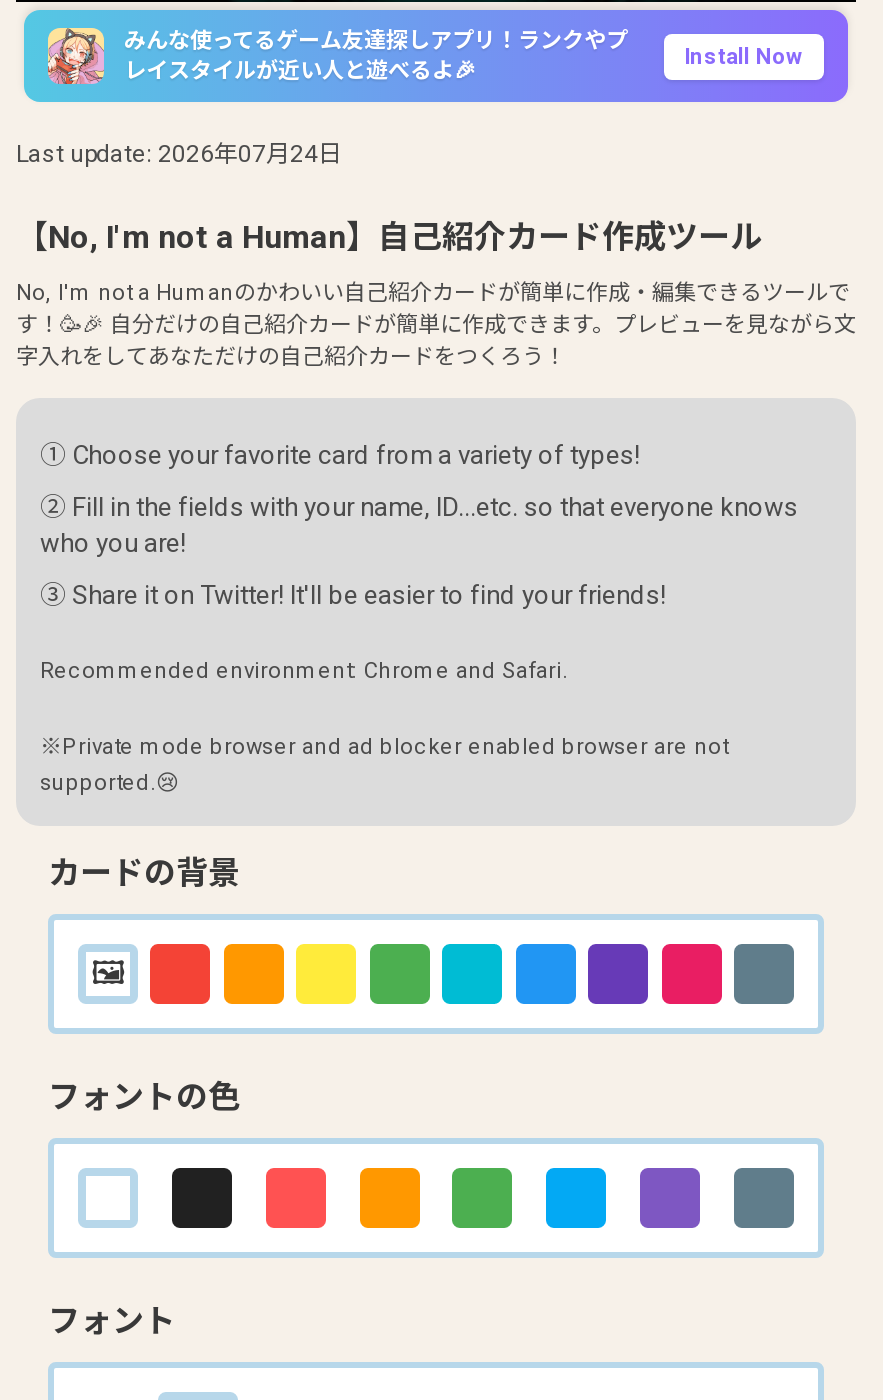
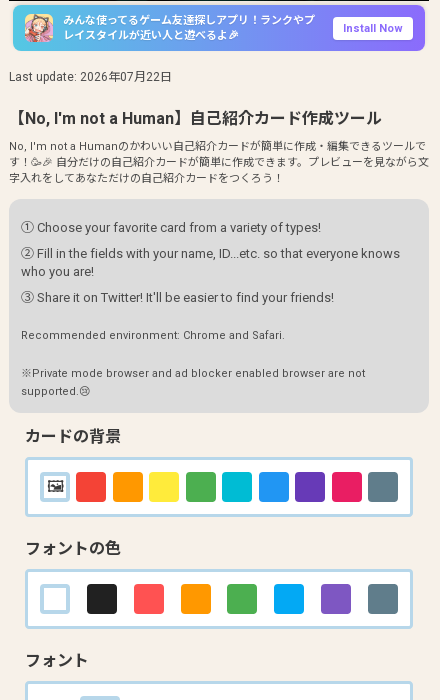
[16,140,342,168] Last update: 2026年07月24日 -> [9,70,172,84] Last update: 2026年07月22日

